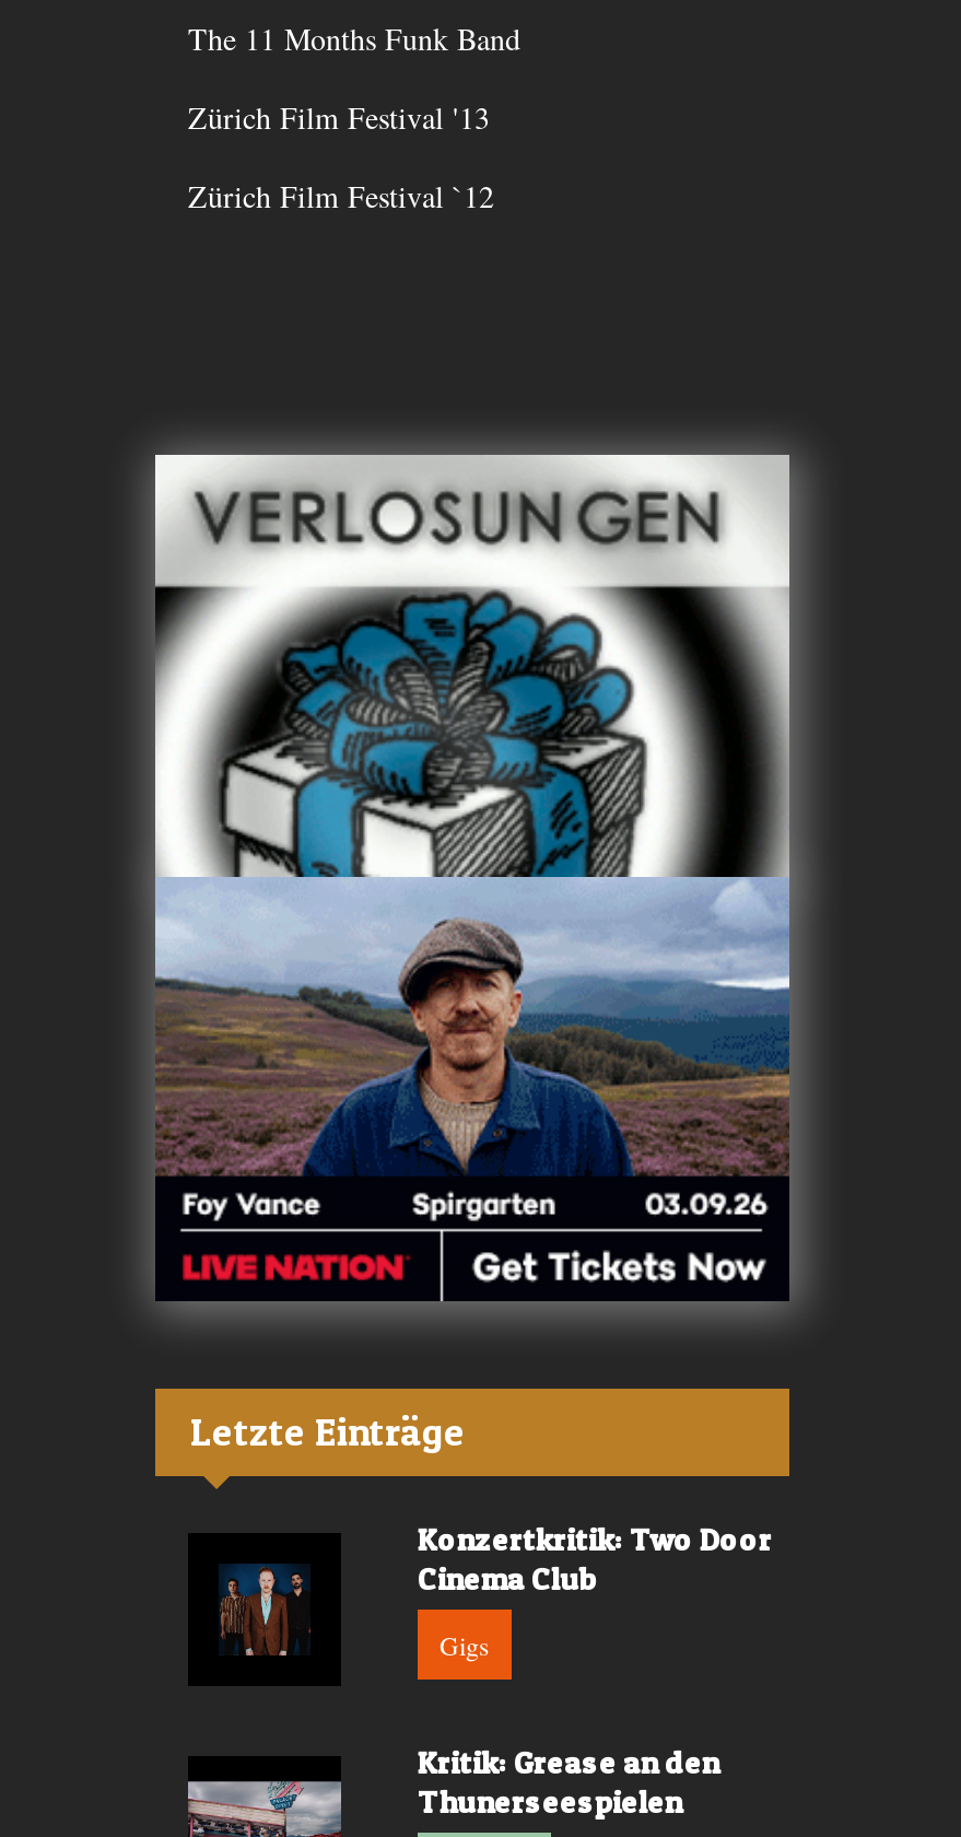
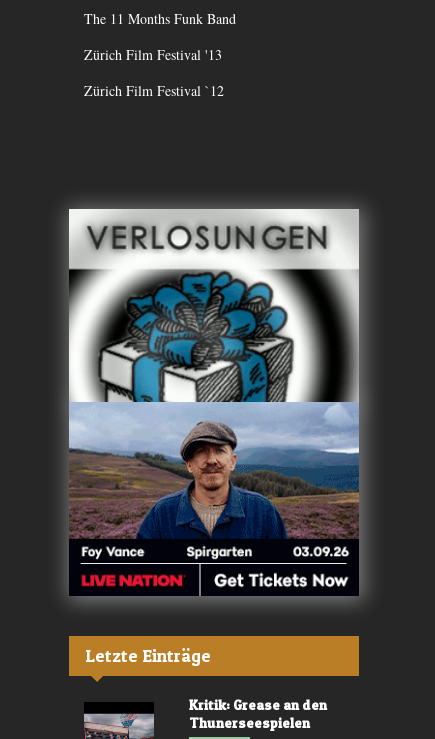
[188,1519,772,1699] [image] | Konzertkritik: Two Door | Cinema Club | Gigs -> none

